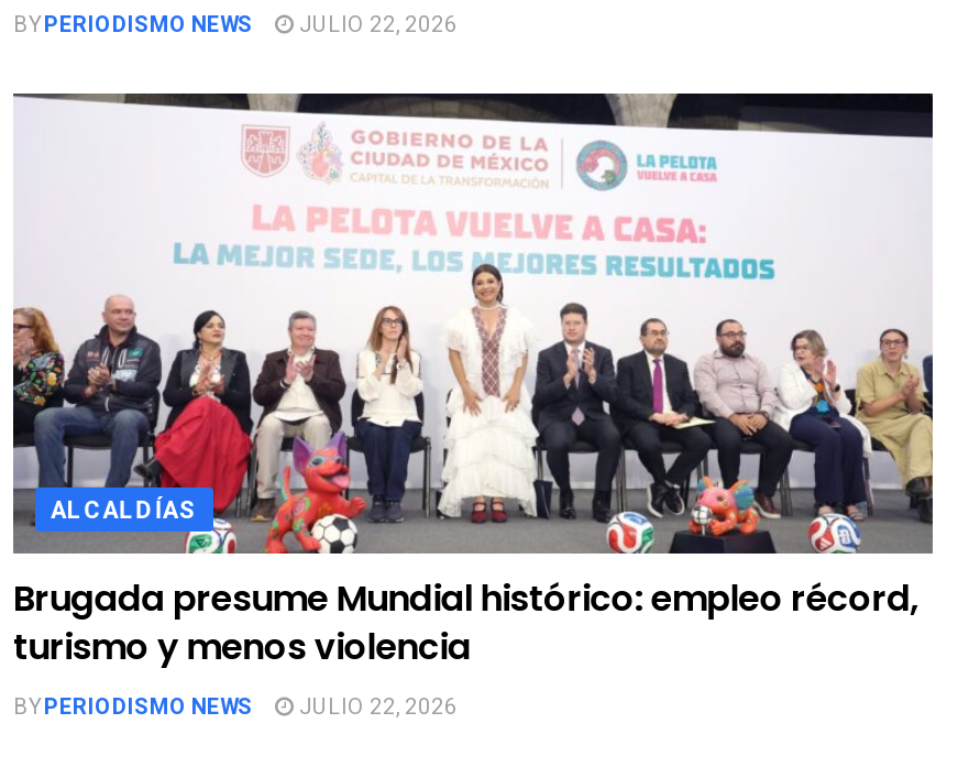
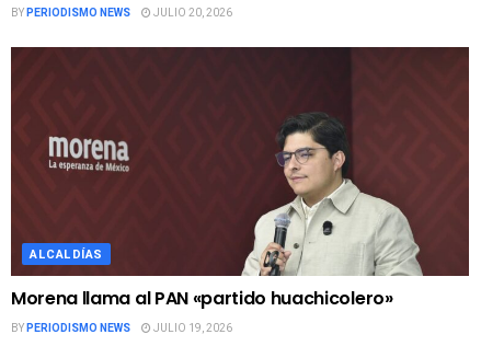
[13,11,458,42] BY PERIODISMO NEWS JULIO 22, 2026 -> [11,6,232,21] BY PERIODISMO NEWS JULIO 20, 2026
[11,94,935,673] [image] | Brugada presume Mundial histórico: empleo récord, | turismo y menos violencia -> [10,46,470,311] [image] | Morena llama al PAN «partido huachicolero»
[13,693,458,724] BY PERIODISMO NEWS JULIO 22, 2026 -> [11,321,232,337] BY PERIODISMO NEWS JULIO 19, 2026

